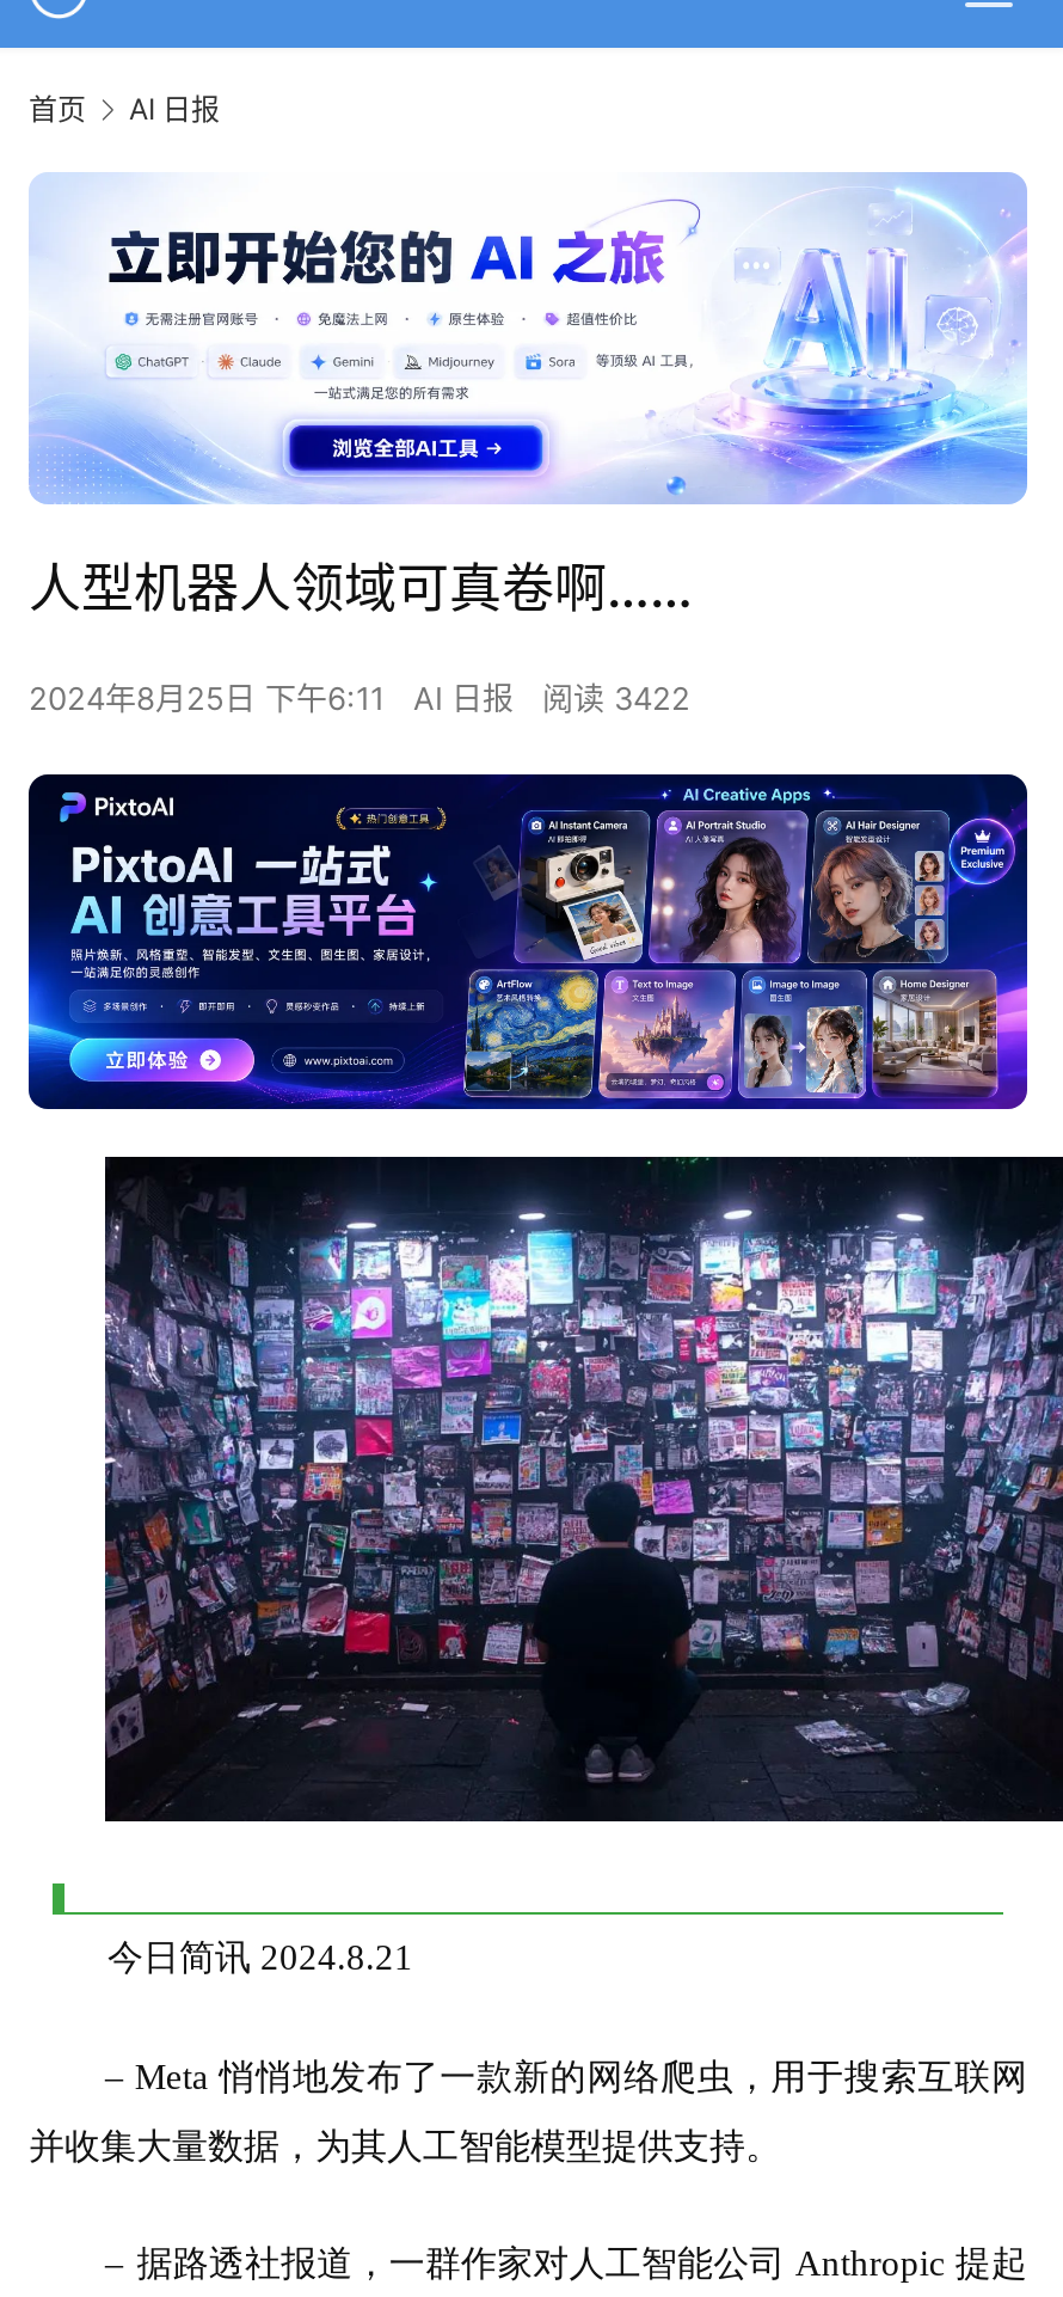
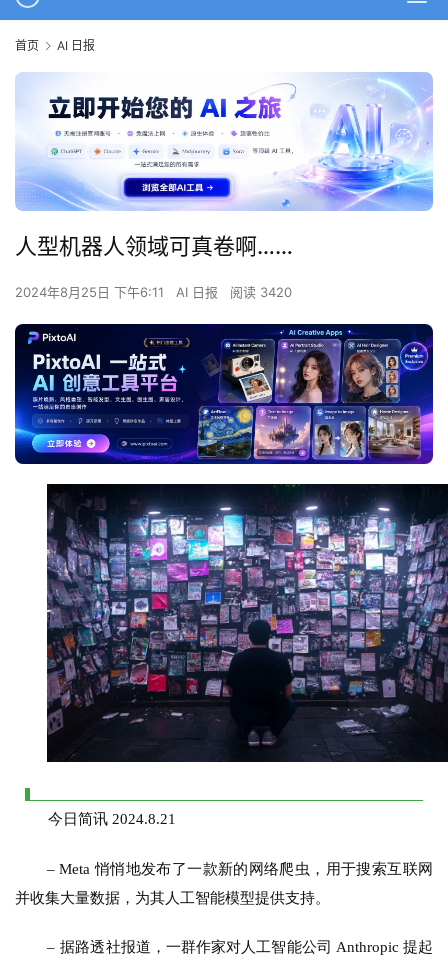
[29,680,690,718] 2024年8月25日 下午6:11 AI 日报 阅读 3422 -> [15,284,292,300] 2024年8月25日 下午6:11 AI 日报 阅读 3420

